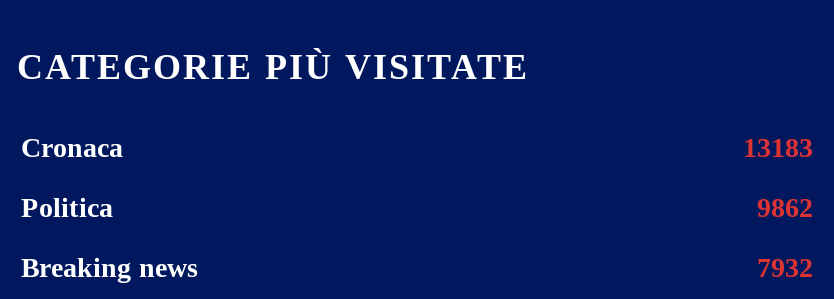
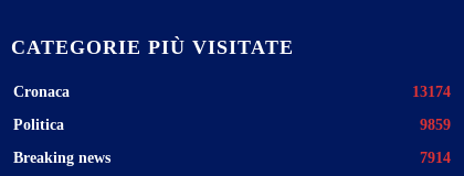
[743,133,813,163] 13183 -> [412,84,451,100] 13174
[757,193,813,223] 9862 -> [420,117,451,133] 9859
[757,253,813,283] 7932 -> [420,150,451,166] 7914

